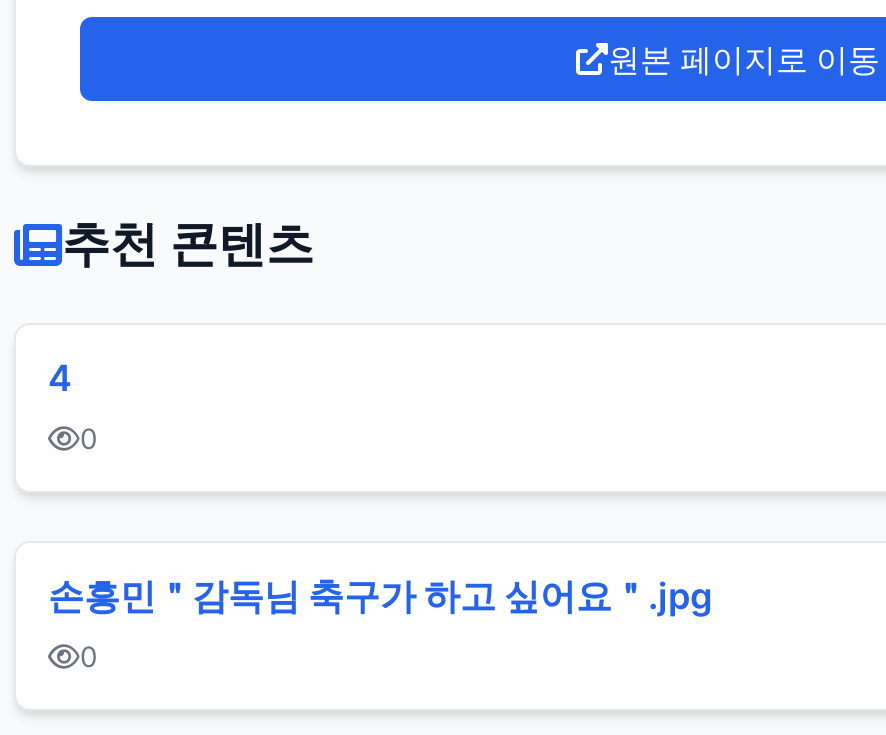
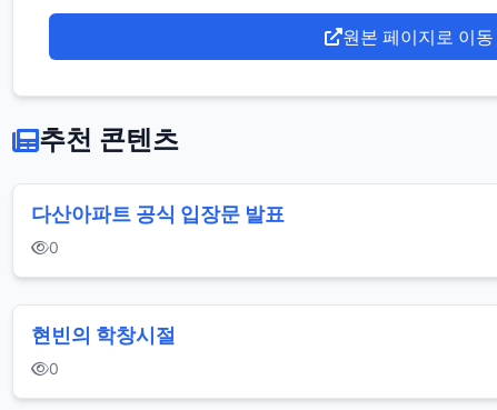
[48,357,72,399] 4 -> [31,202,285,226] 다산아파트 공식 입장문 발표
[48,575,712,617] 손흥민＂감독님 축구가 하고 싶어요＂.jpg -> [31,323,176,347] 현빈의 학창시절

